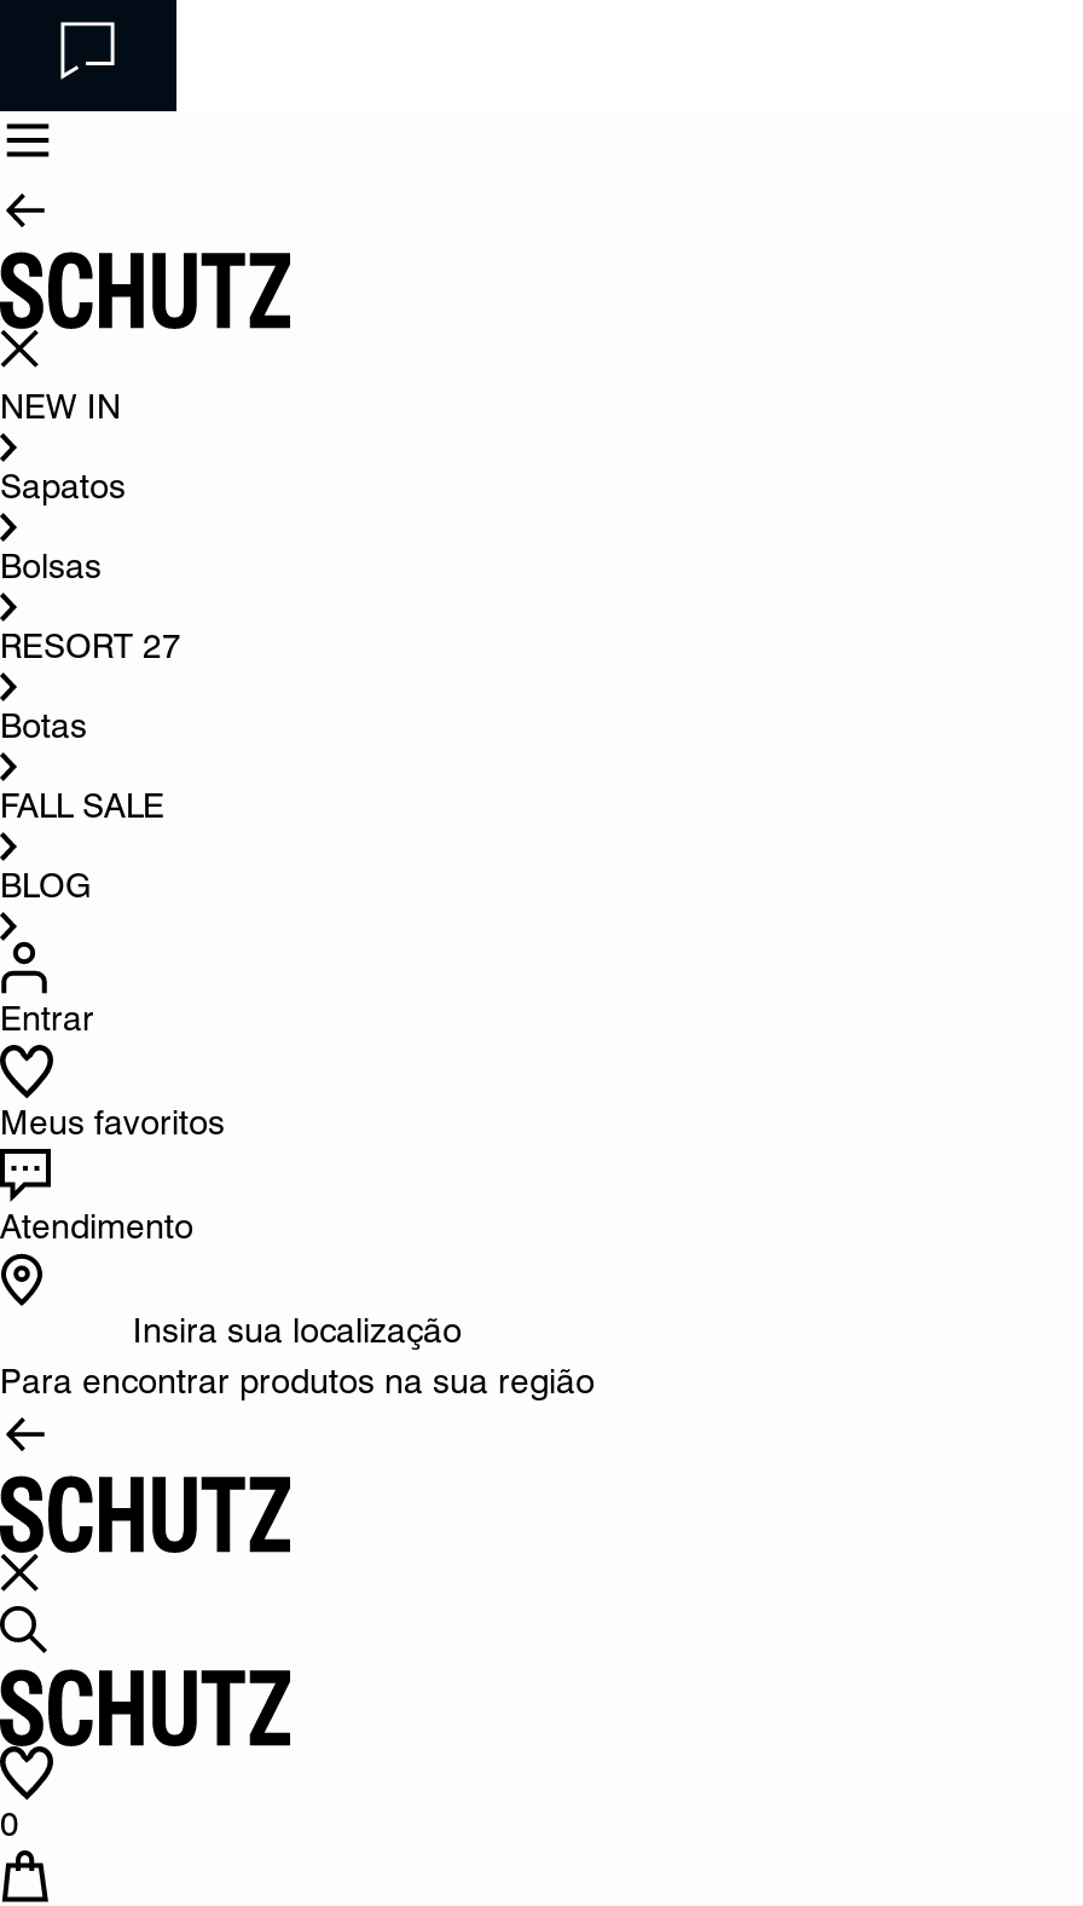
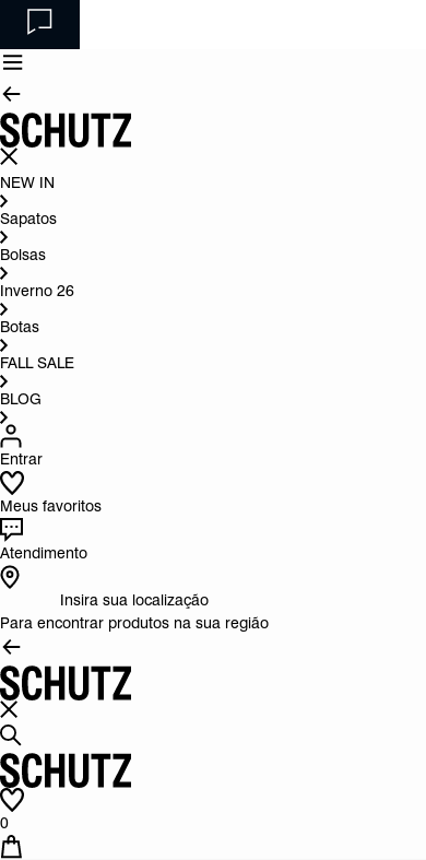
[0,626,181,665] RESORT 27 -> [0,282,74,299] Inverno 26

